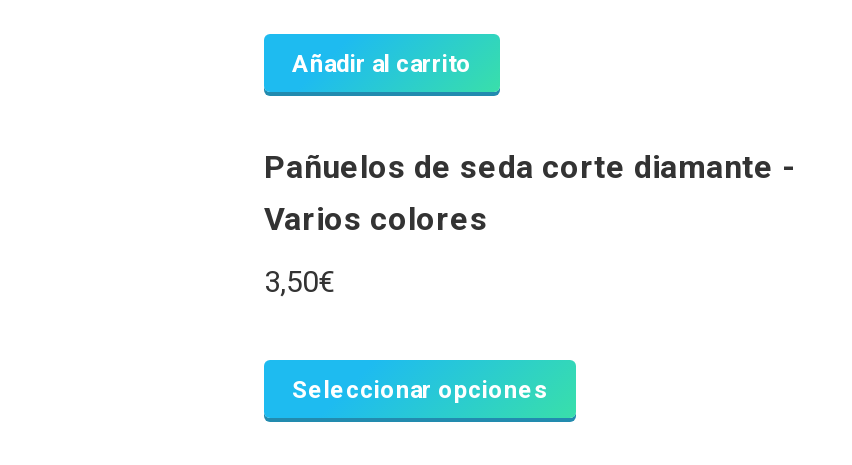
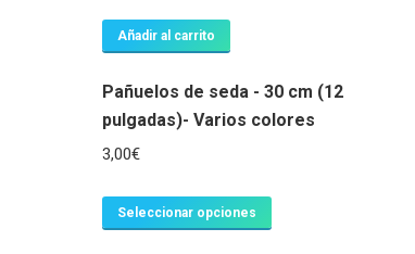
[264,148,794,238] Pañuelos de seda corte diamante - | Varios colores -> [102,81,343,130] Pañuelos de seda - 30 cm (12 | pulgadas)- Varios colores
[264,264,334,300] 3,50€ -> [102,144,140,164] 3,00€

